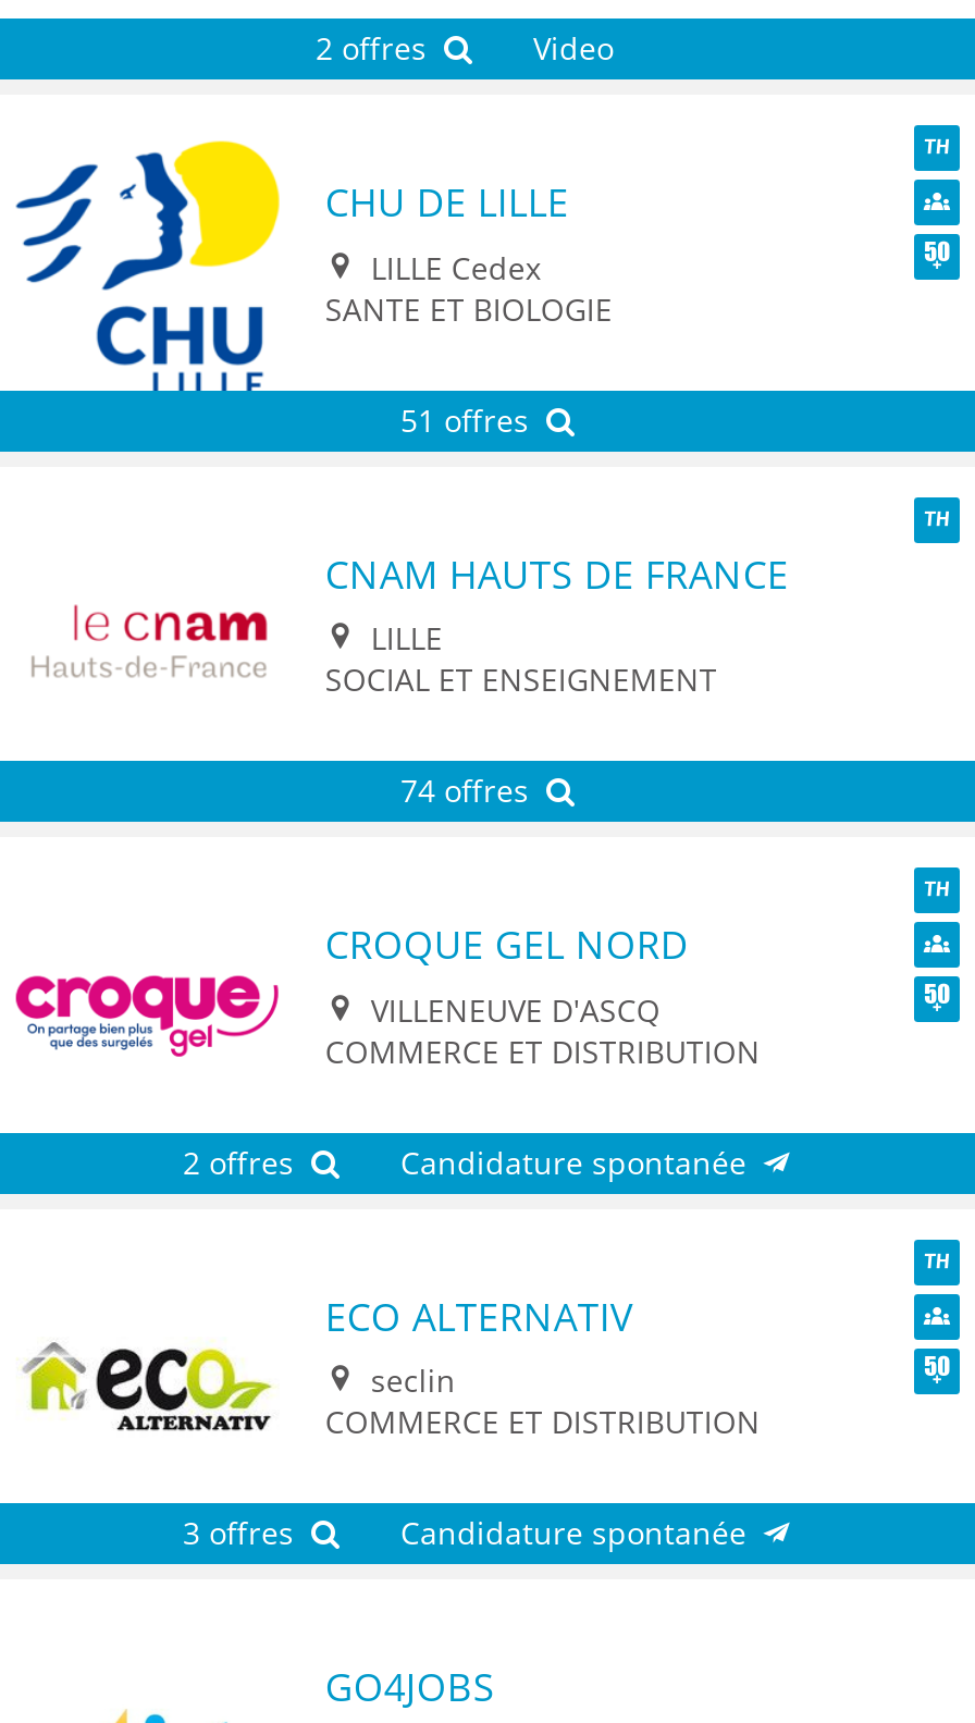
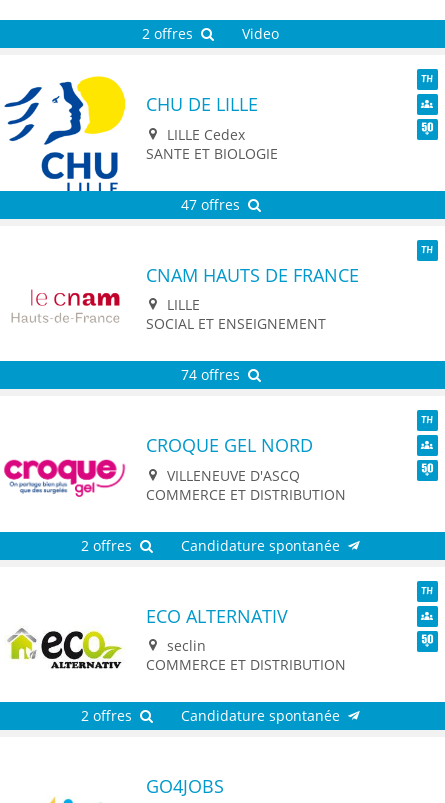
[400,399,529,440] 51 offres -> [181,195,240,214] 47 offres
[183,1512,294,1554] 3 offres -> [81,706,132,725] 2 offres

